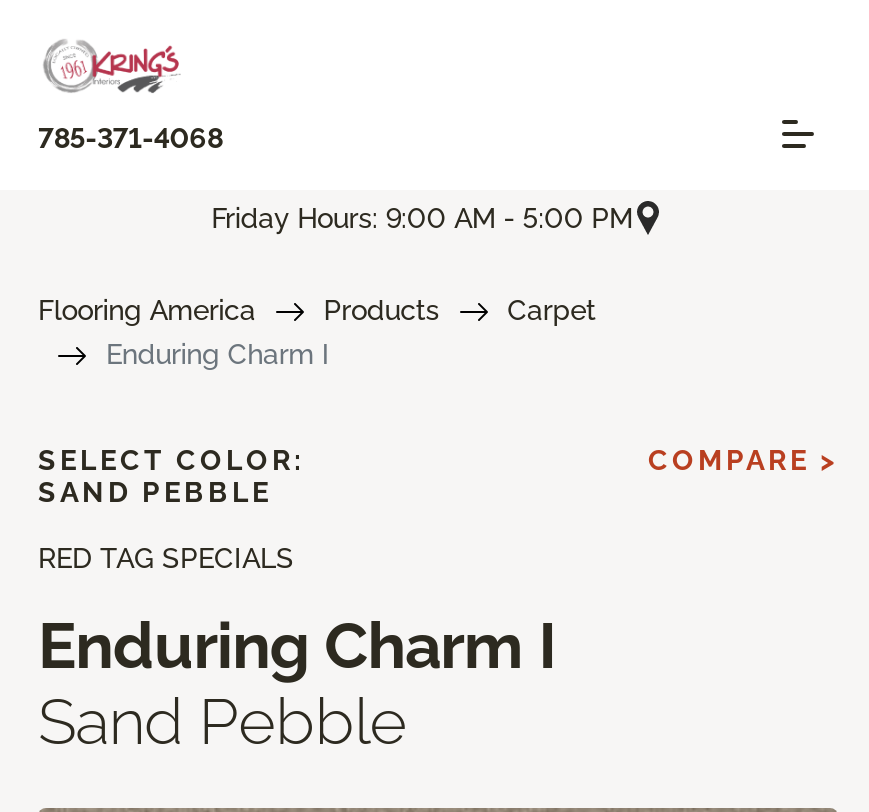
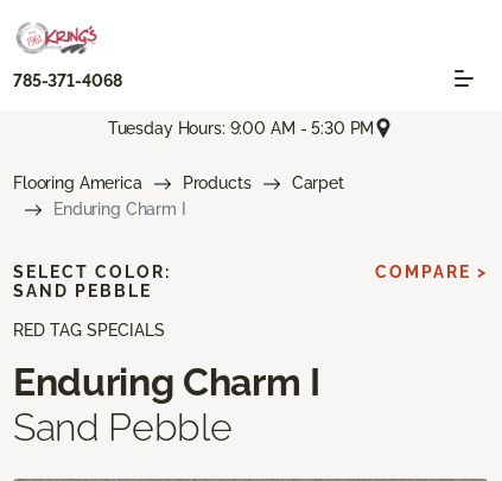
[211,201,633,233] Friday Hours: 9:00 AM - 5:00 PM -> [108,118,374,137] Tuesday Hours: 9:00 AM - 5:30 PM

